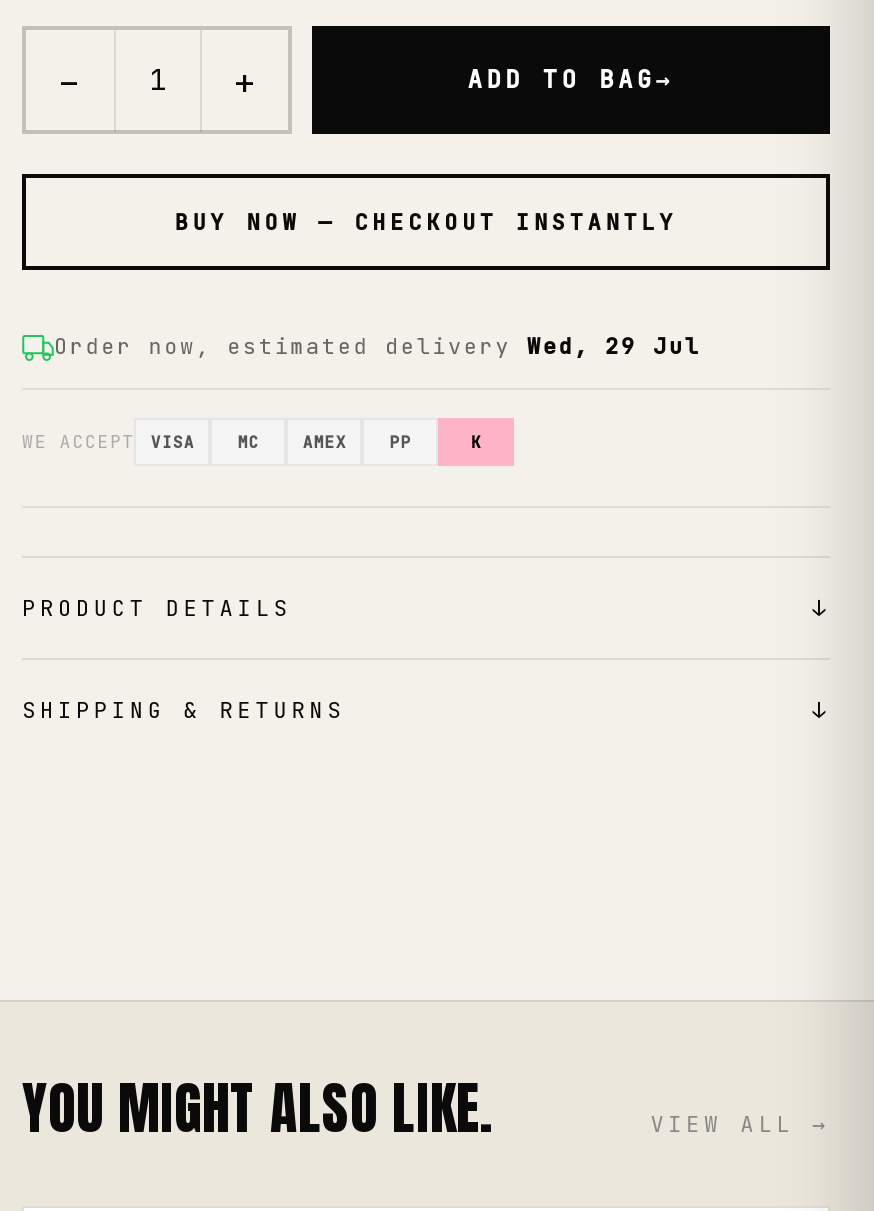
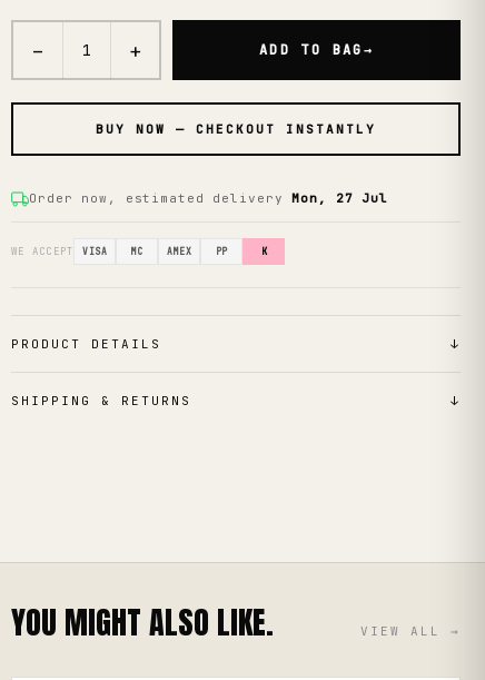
[54,333,700,361] Order now, estimated delivery Wed, 29 Jul -> [29,191,388,206] Order now, estimated delivery Mon, 27 Jul

